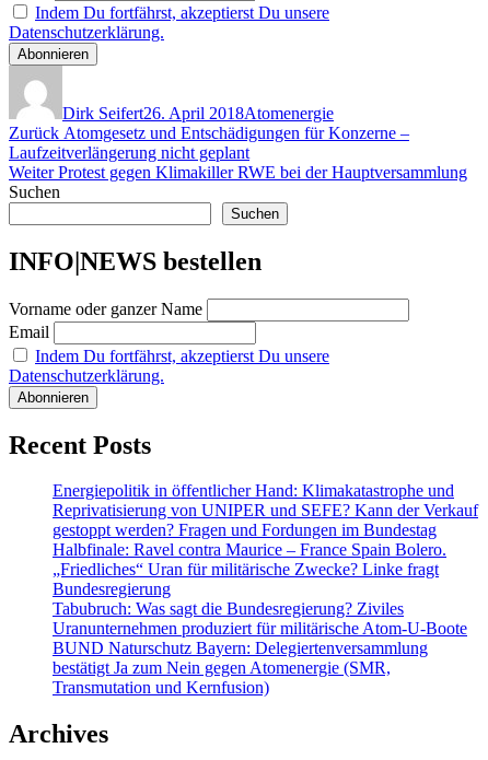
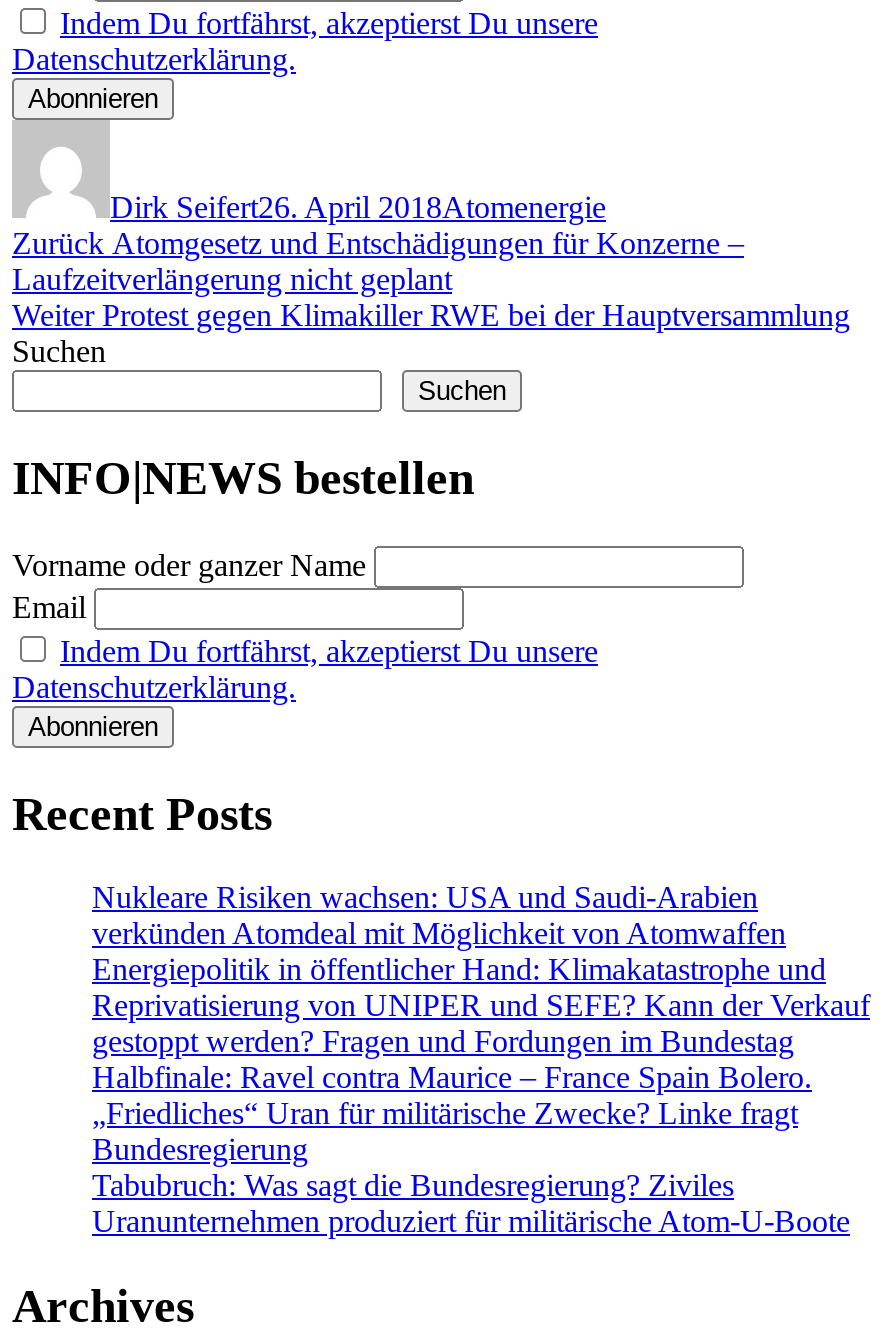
none -> [92,881,786,951] Nukleare Risiken wachsen: USA und Saudi-Arabien | verkünden Atomdeal mit Möglichkeit von Atomwaffen
moved [53,482,478,638] -> [92,953,870,1239]: Energiepolitik in öffentlicher Hand: Klimakatastrophe und | Reprivatisierung von UNIPER und SEFE? Kann der Verkauf | gestoppt werden? Fragen und Fordungen im Bundestag | Halbfinale: Ravel contra Maurice – France Spain Bolero. | „Friedliches“ Uran für militärische Zwecke? Linke fragt | Bundesregierung | Tabubruch: Was sagt die Bundesregierung? Ziviles | Uranunternehmen produziert für militärische Atom-U-Boote
[53,639,428,697] BUND Naturschutz Bayern: Delegiertenversammlung | bestätigt Ja zum Nein gegen Atomenergie (SMR, | Transmutation und Kernfusion) -> none

